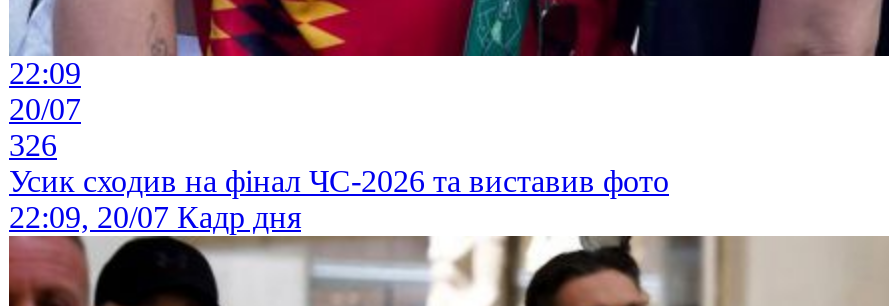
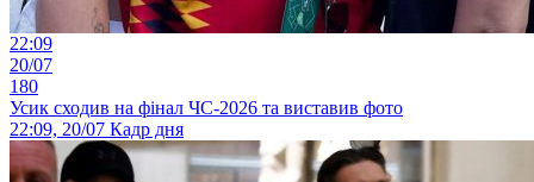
[9,129,57,163] 326 -> [10,76,38,97] 180

